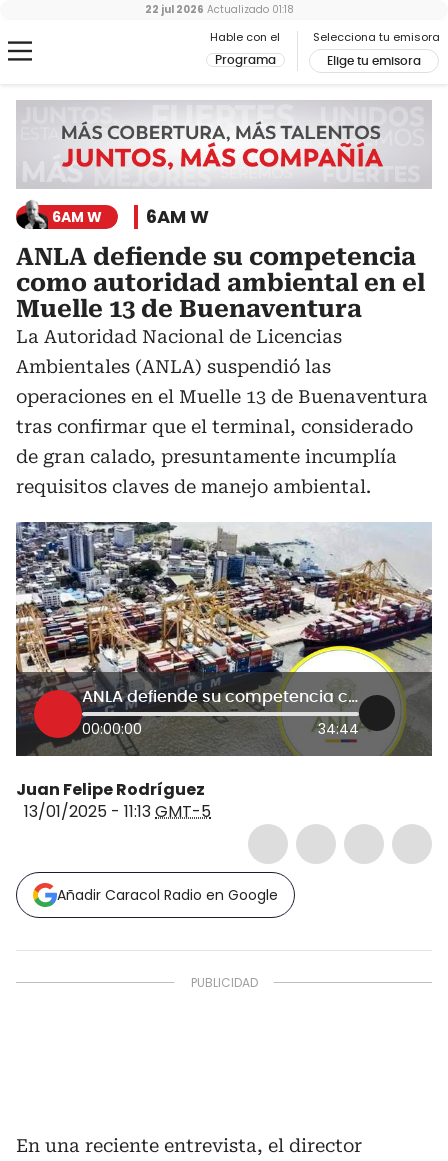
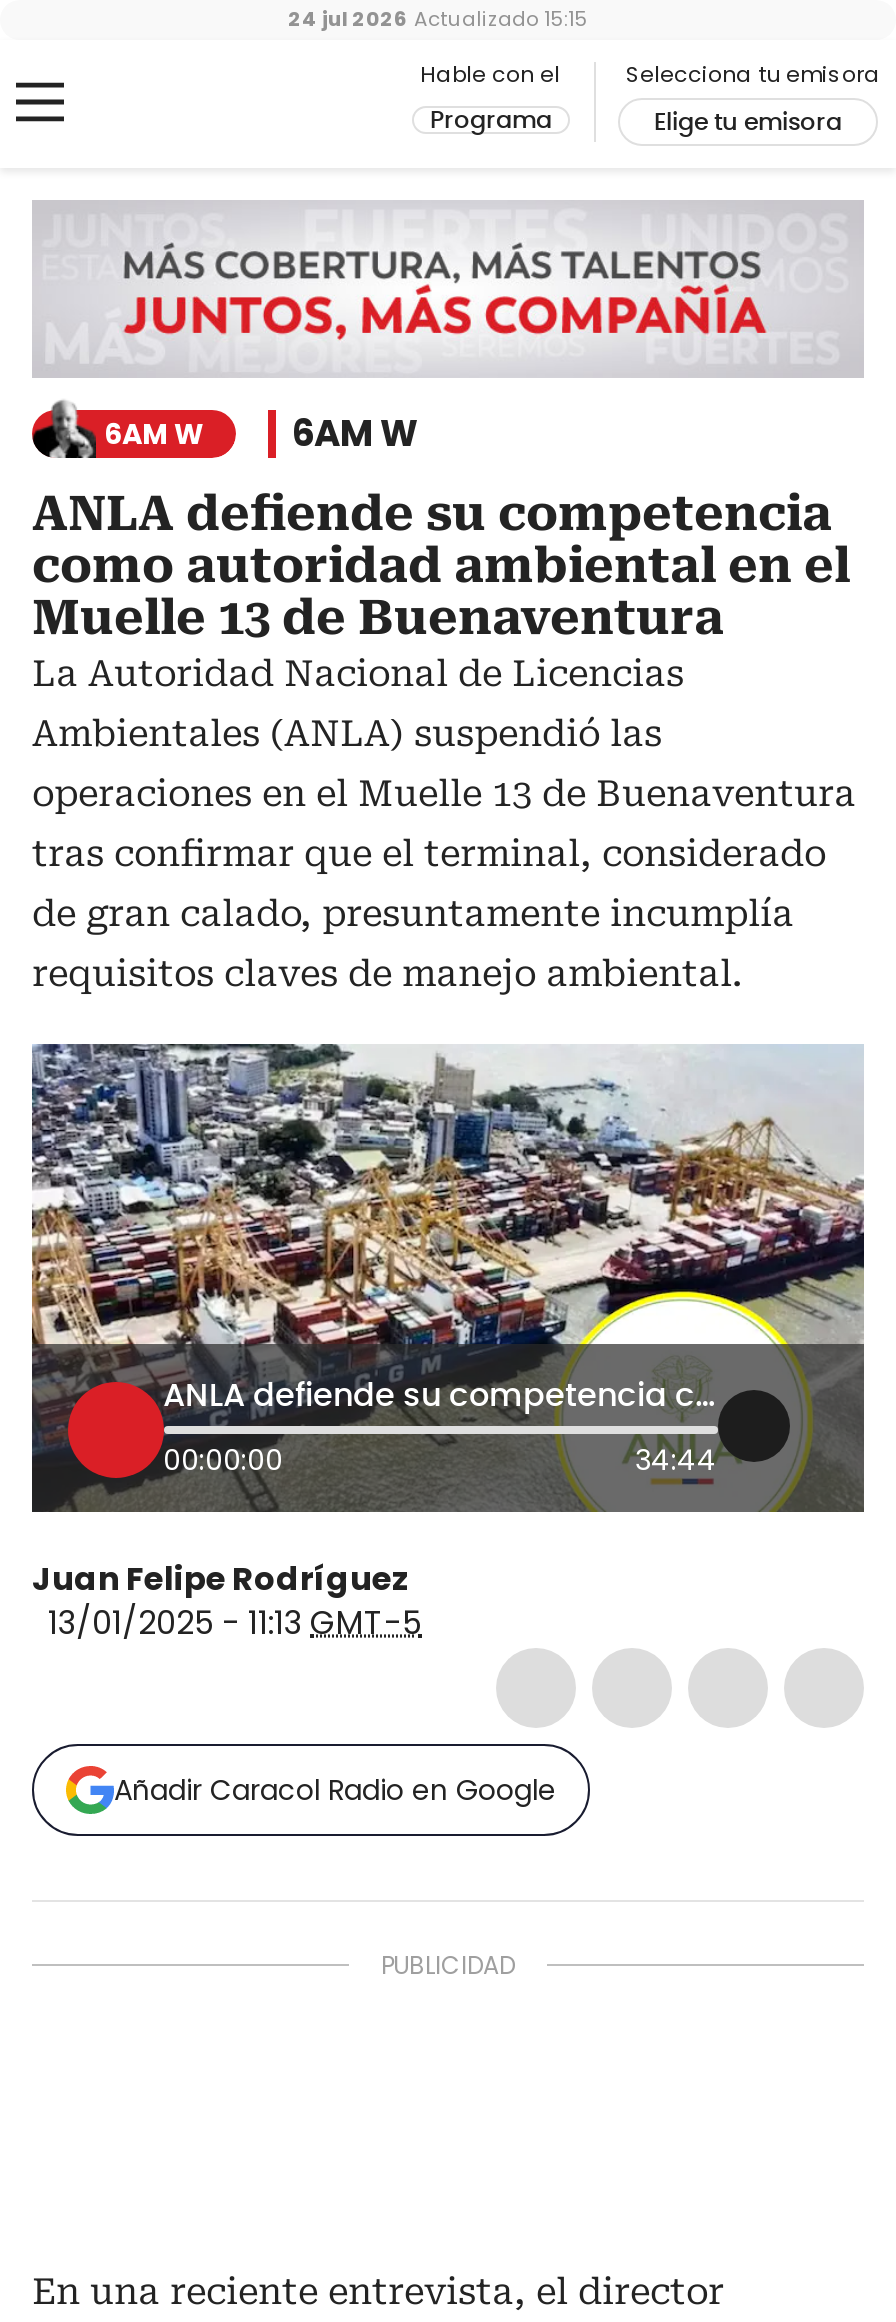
[144,2,293,17] 22 jul 2026 Actualizado 01:18 -> [288,4,588,34] 24 jul 2026 Actualizado 15:15

